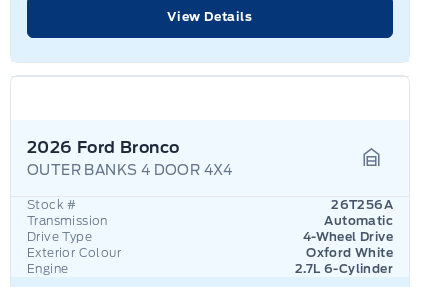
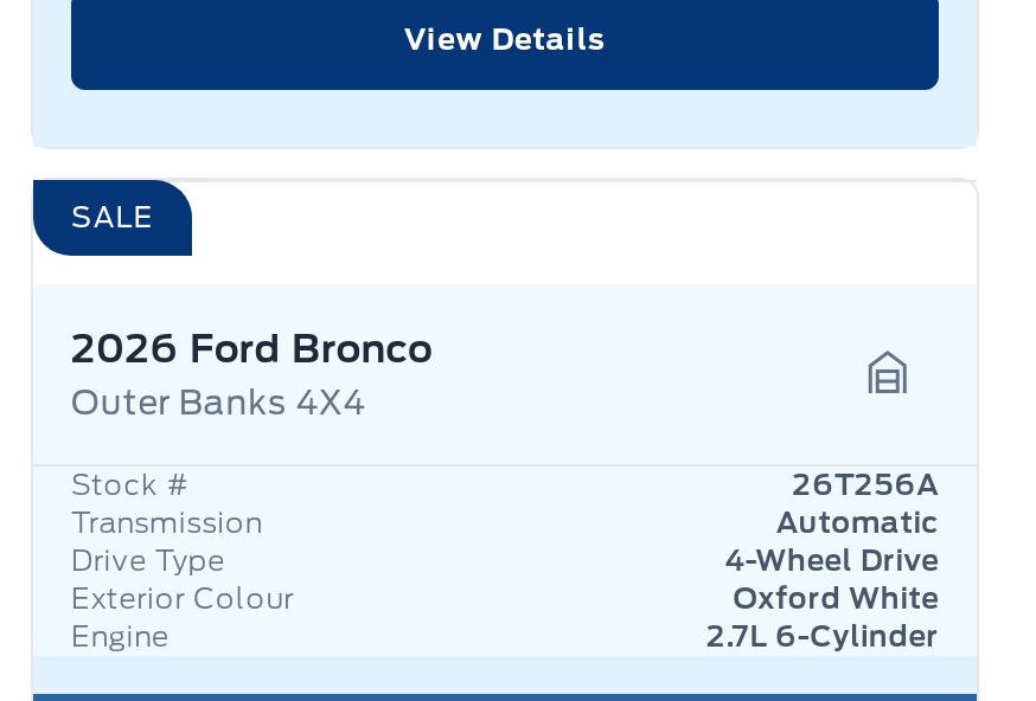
none -> [71,199,153,234] SALE
[27,162,233,178] OUTER BANKS 4 DOOR 4X4 -> [71,384,365,422] Outer Banks 4X4

